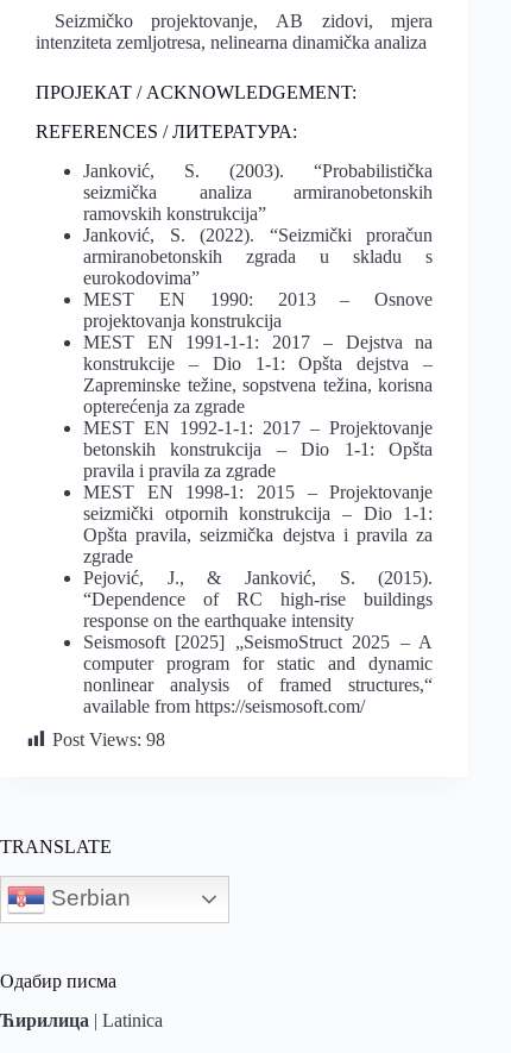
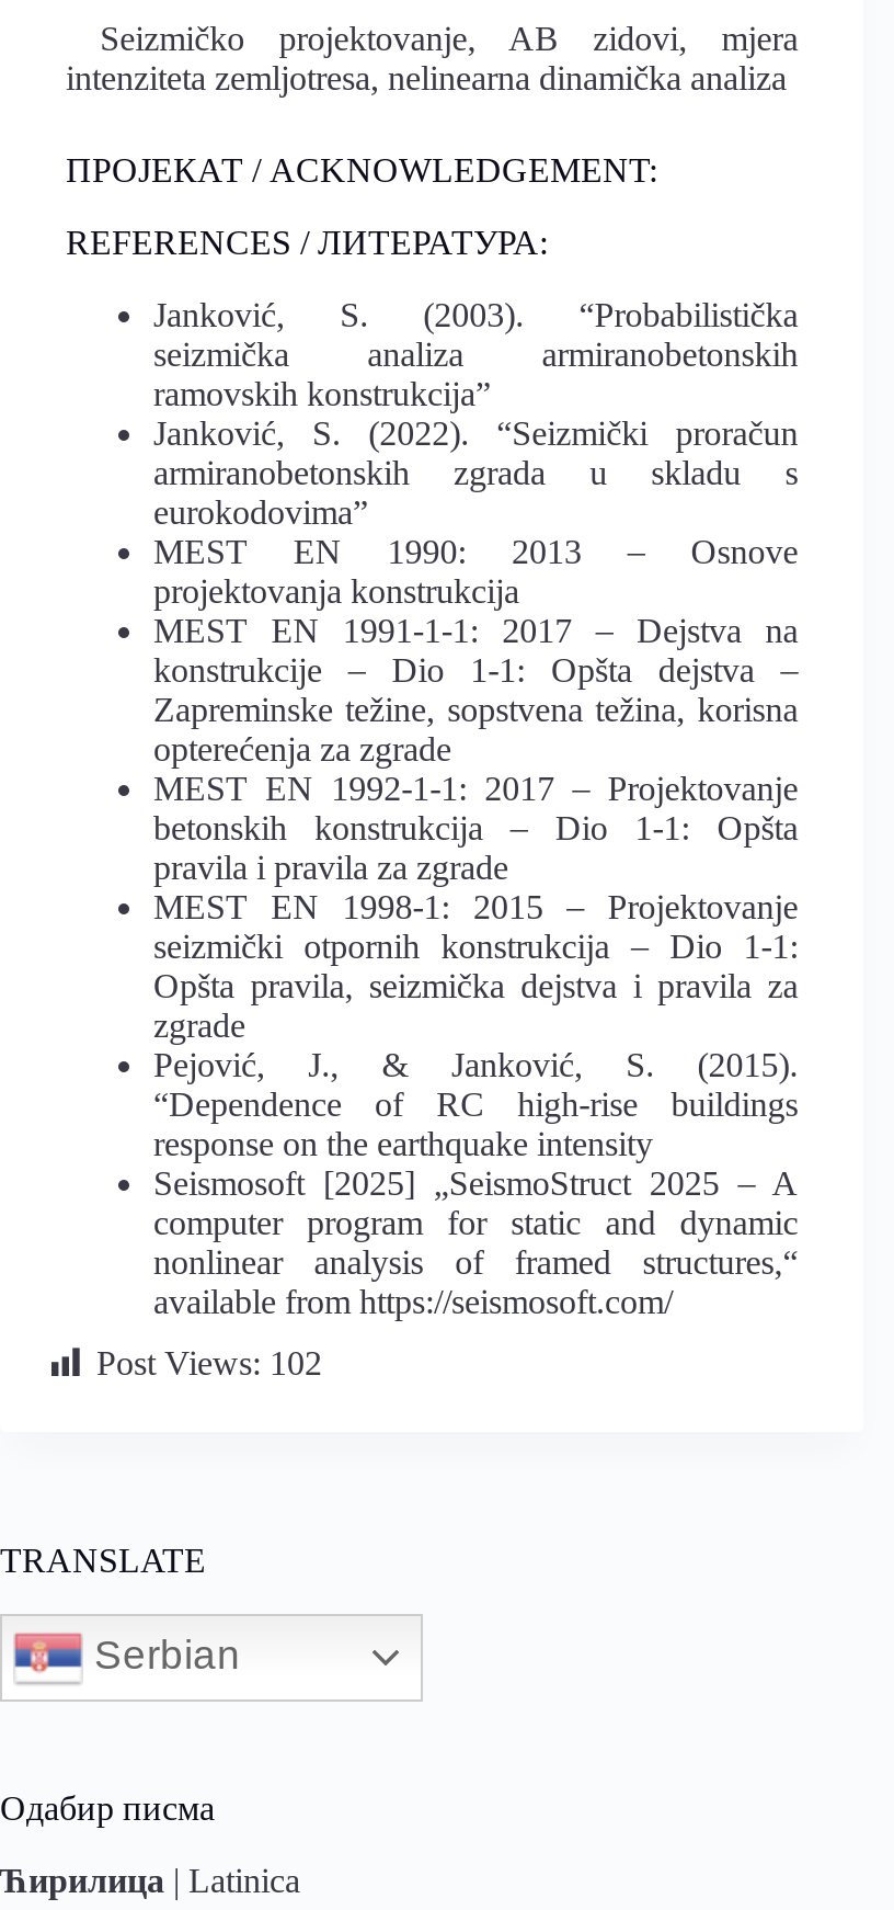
[52,729,165,749] Post Views: 98 -> [96,1343,322,1381] Post Views: 102

